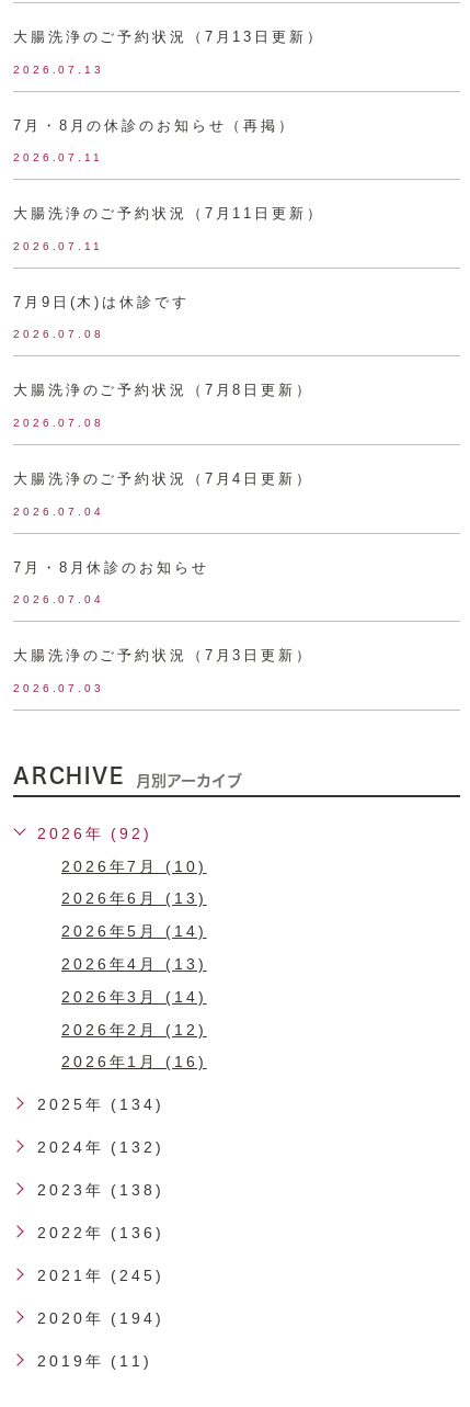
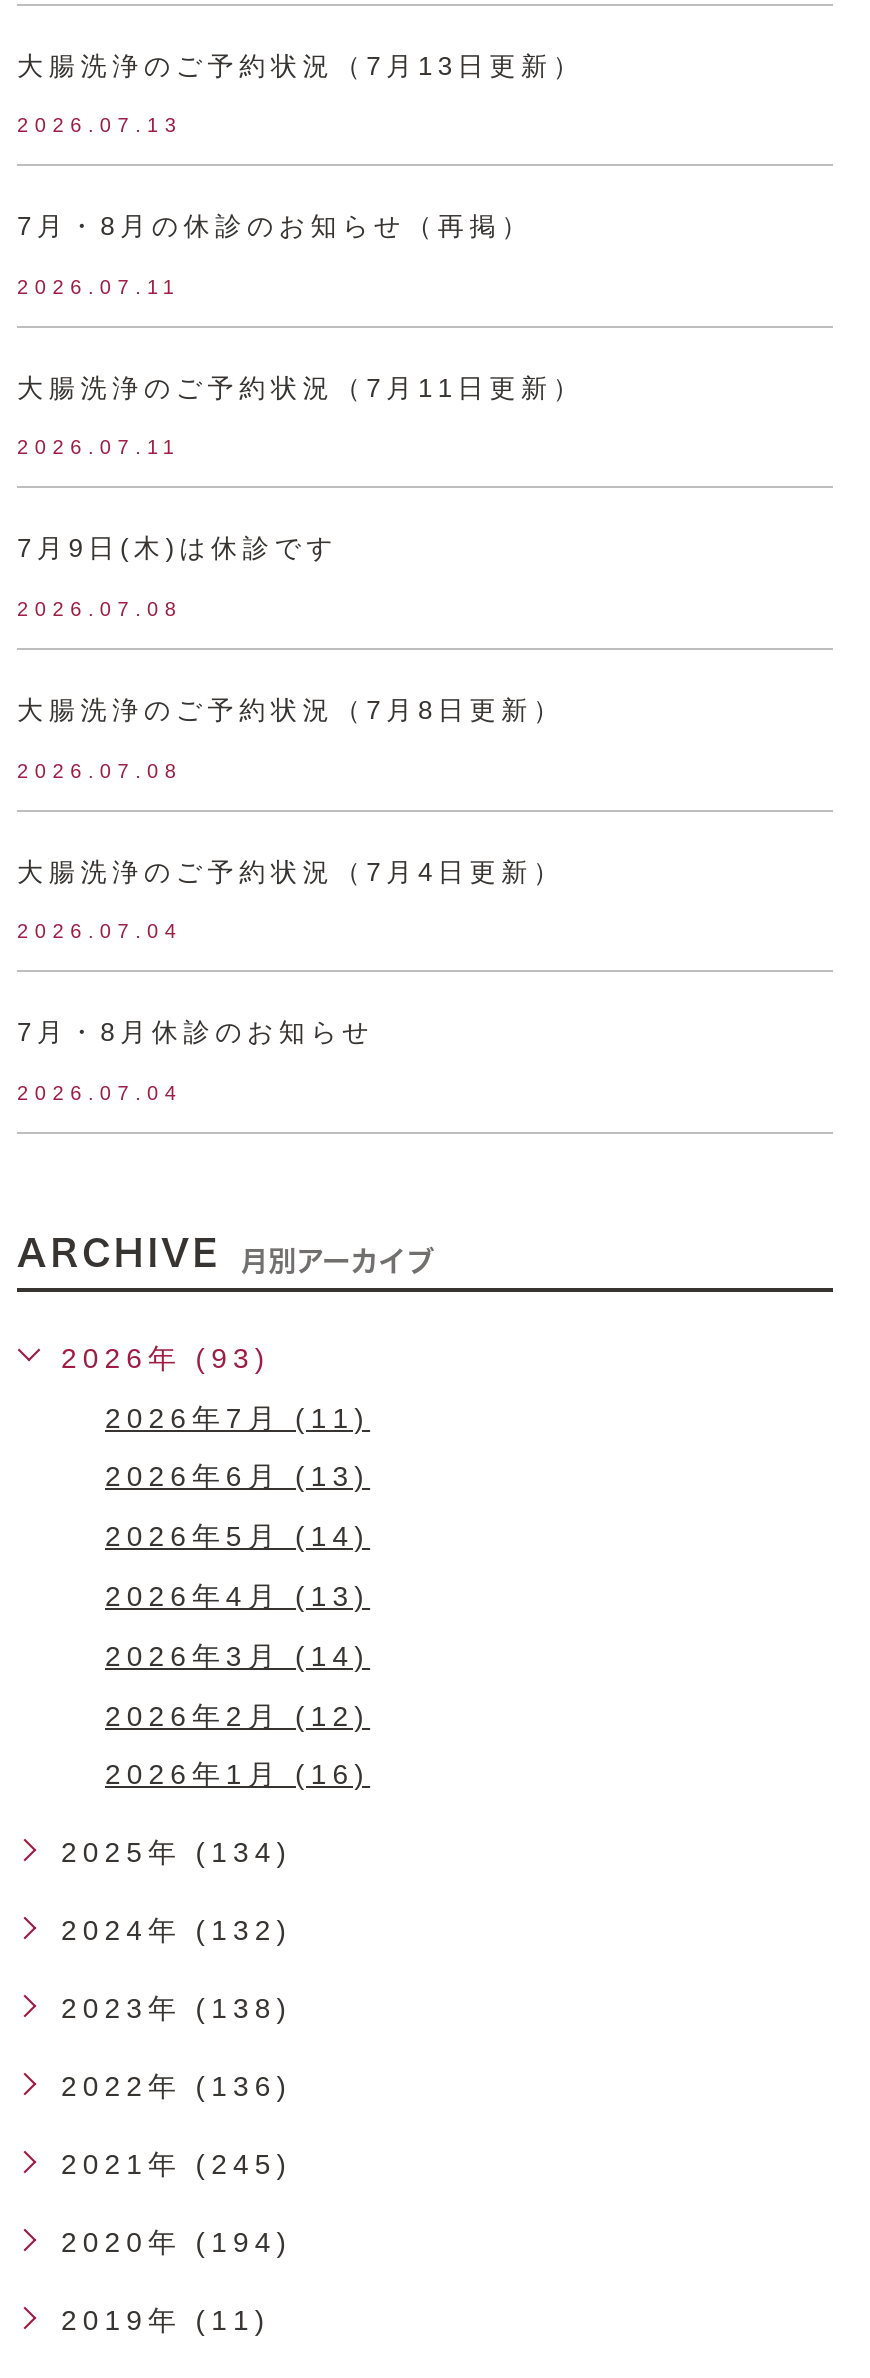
[13,647,313,694] 大腸洗浄のご予約状況（7月3日更新） | 2026.07.03 -> none
[37,824,152,842] 2026年 (92) -> [61,1341,271,1373] 2026年 (93)
[61,857,207,874] 2026年7月 (10) -> [105,1401,370,1433] 2026年7月 (11)

